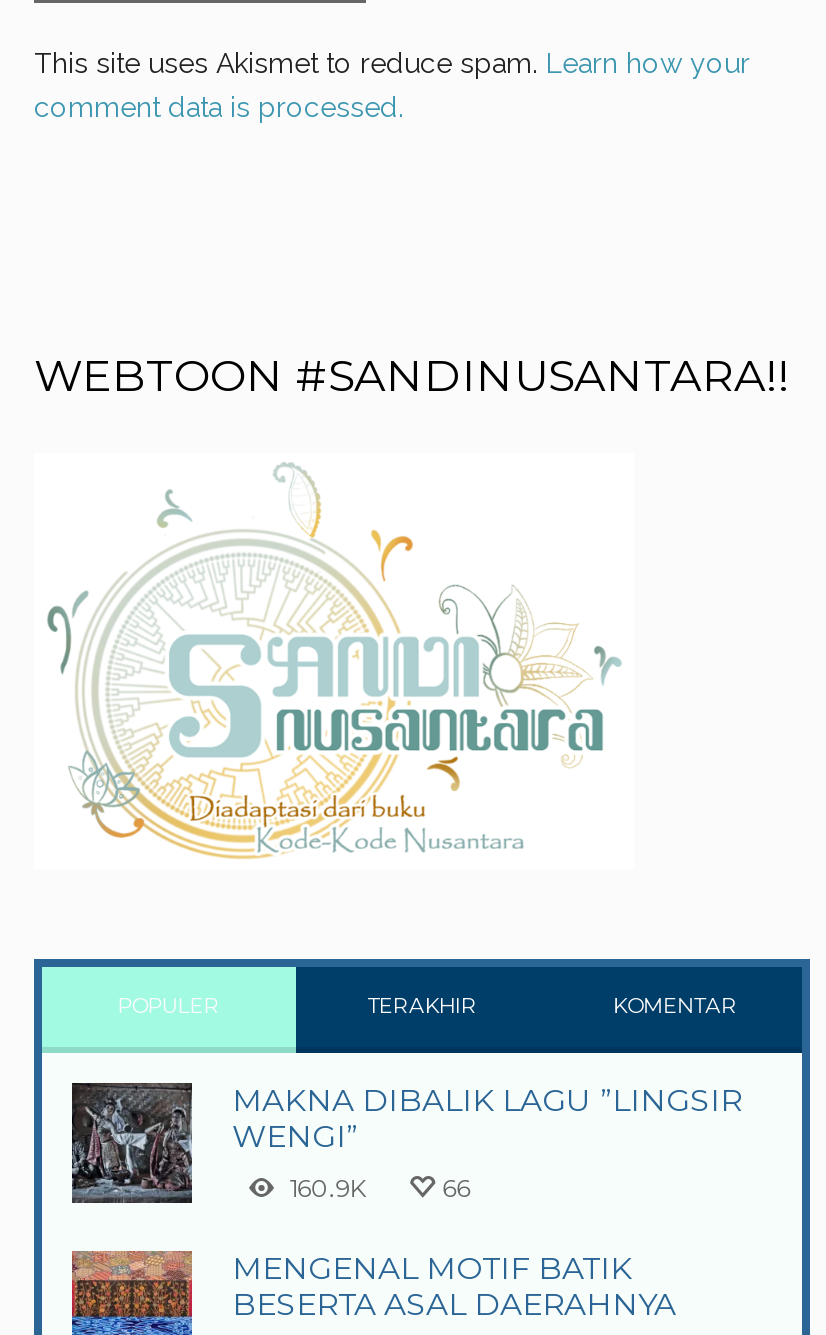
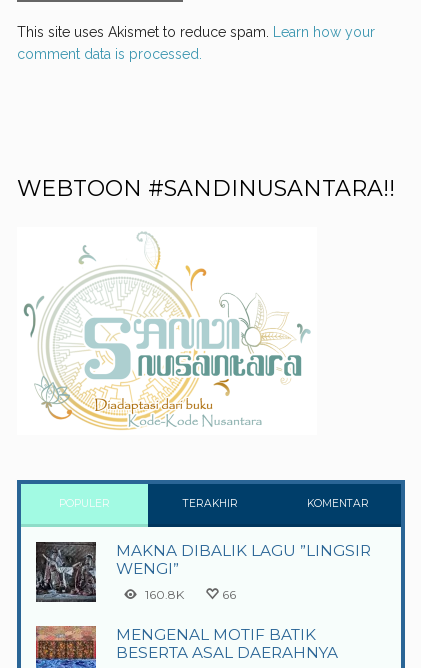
[289,1174,365,1204] 160.9K -> [145,587,184,602] 160.8K

